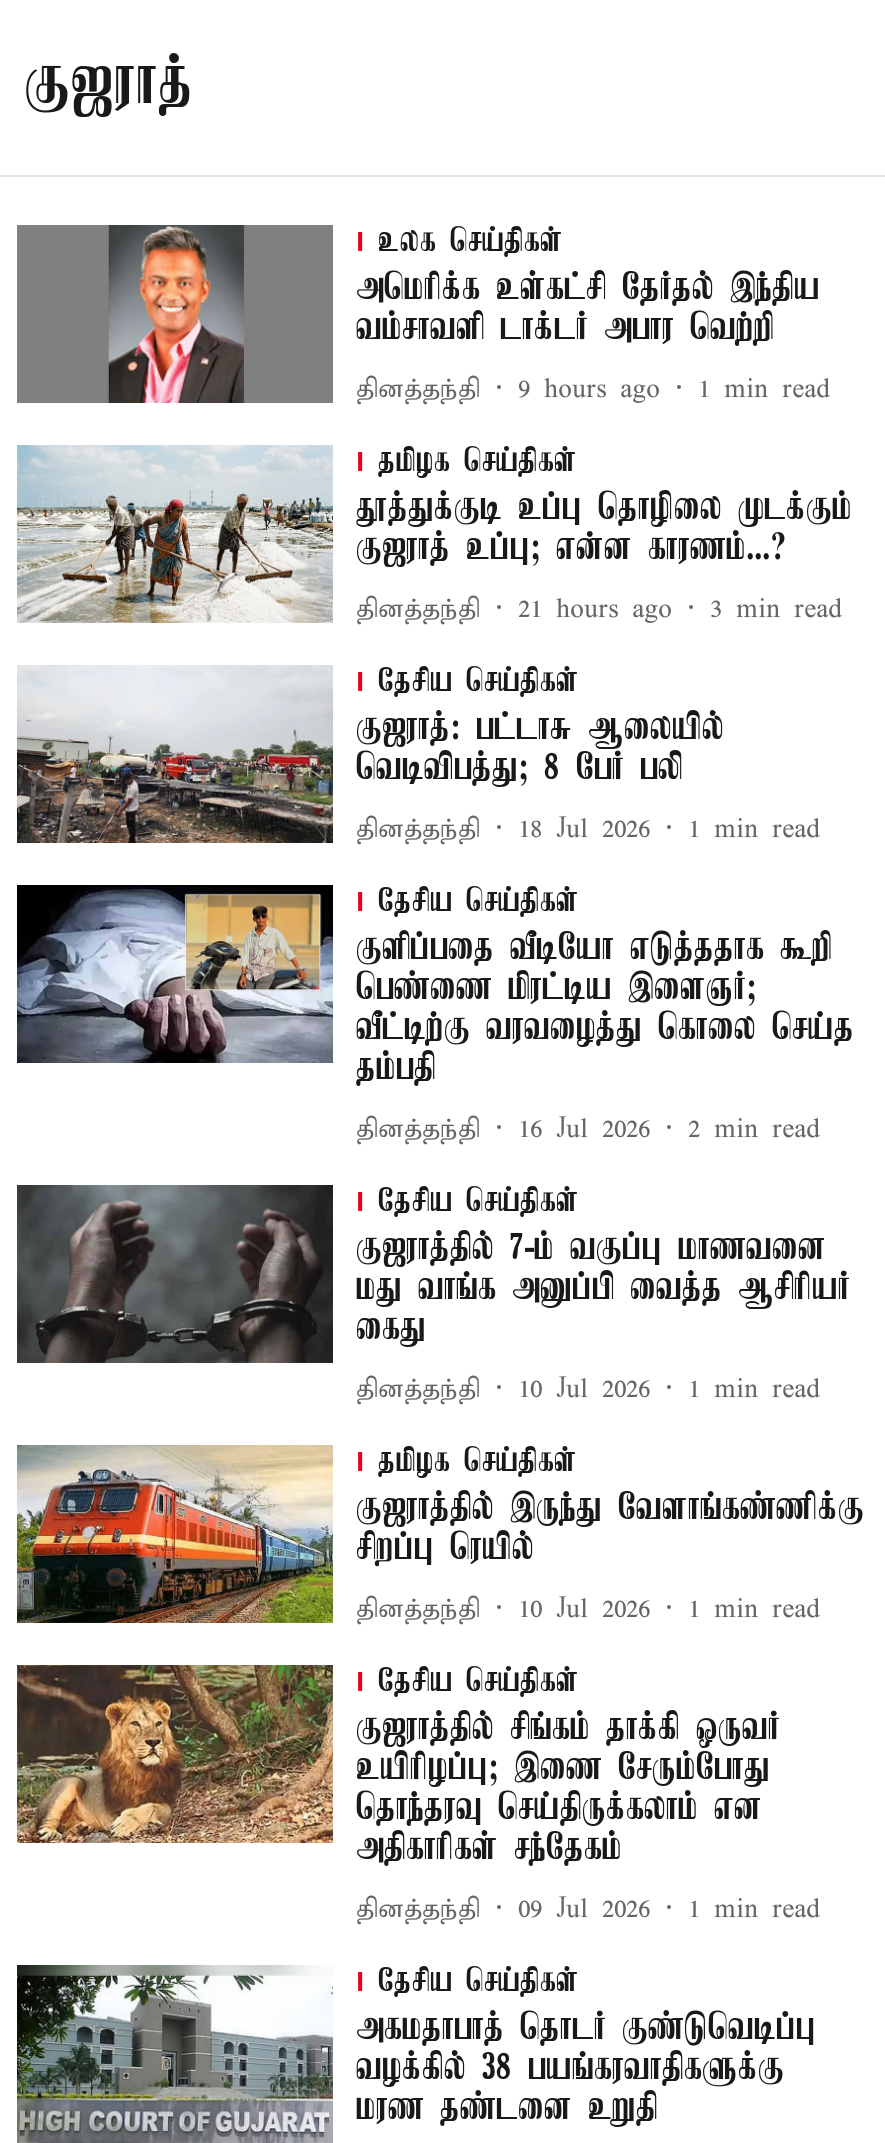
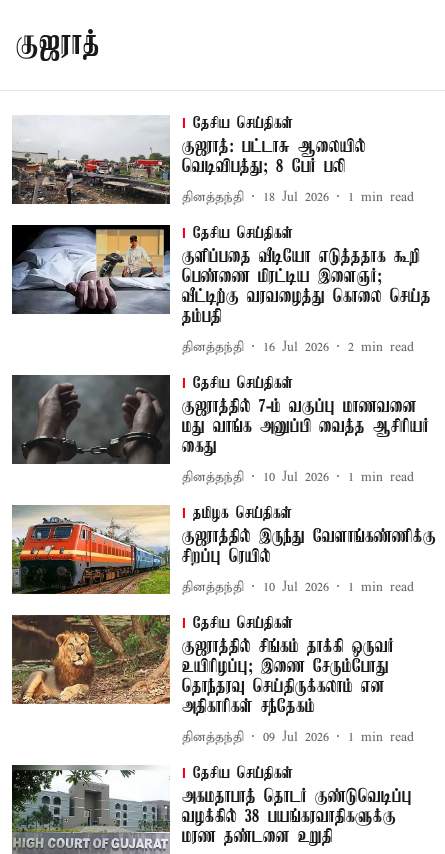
[17,223,852,626] [image] | உலக செய்திகள் | அமெரிக்க உள்கட்சி தேர்தல் இந்திய | வம்சாவளி டாக்டர் அபார வெற்றி | தினத்தந்தி | 9 hours ago | 1 min read | தமிழக செய்திகள் | தூத்துக்குடி உப்பு தொழிலை முடக்கும் | குஜராத் உப்பு; என்ன காரணம்...? | தினத்தந்தி | 21 hours ago | 3 min read -> none
[17,445,333,625] [image] -> none

